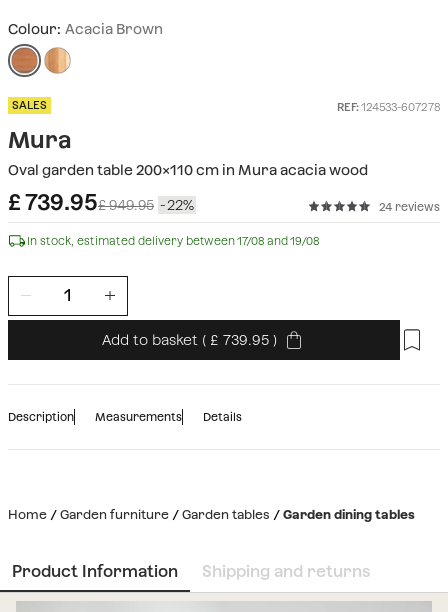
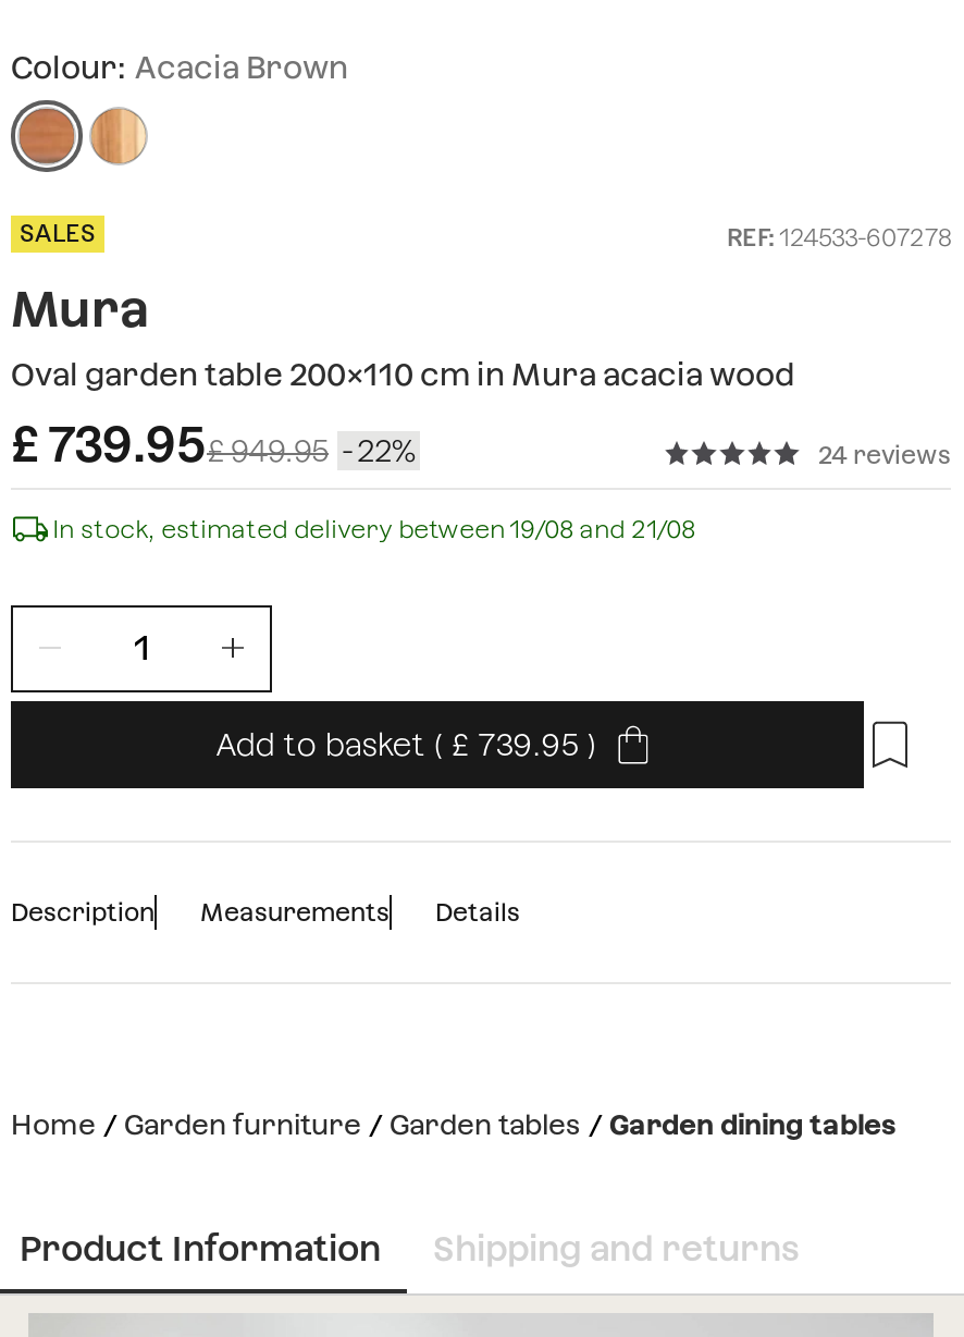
[27,234,319,248] In stock, estimated delivery between 17/08 and 19/08 -> [53,513,695,544] In stock, estimated delivery between 19/08 and 21/08

